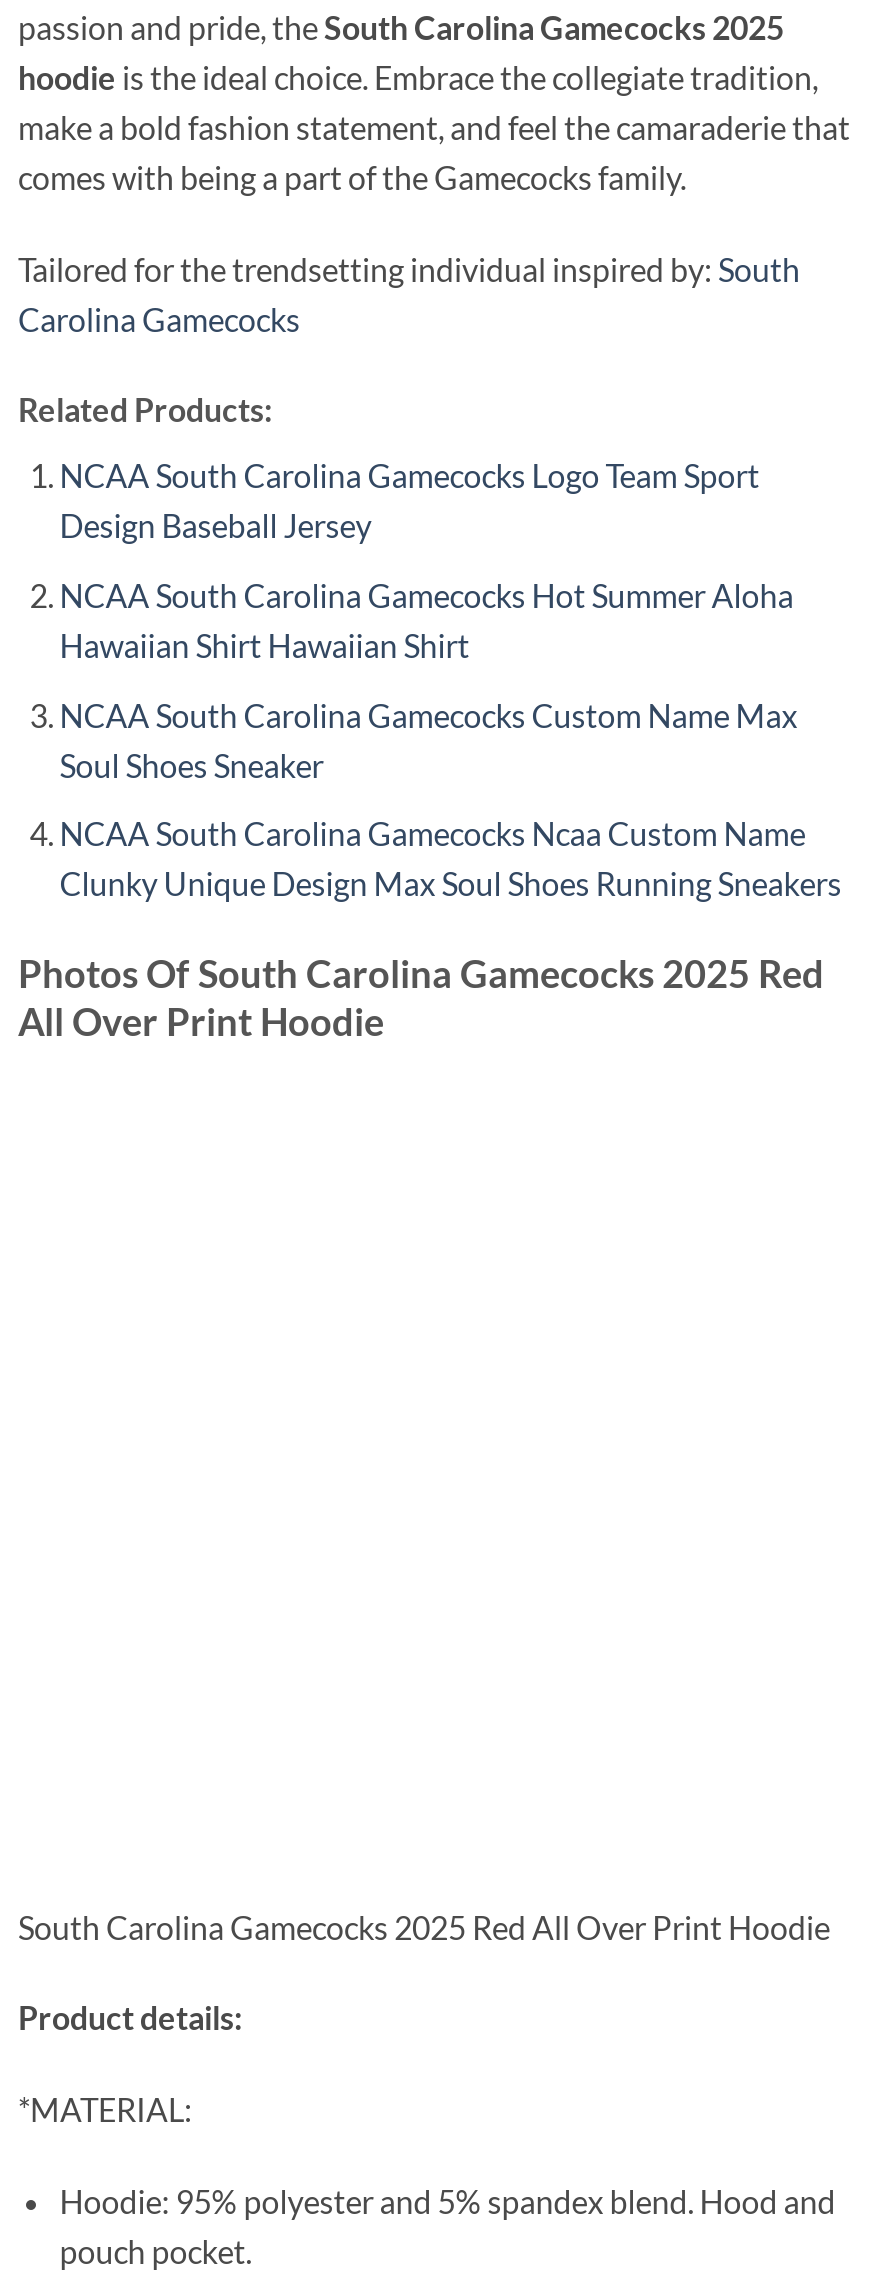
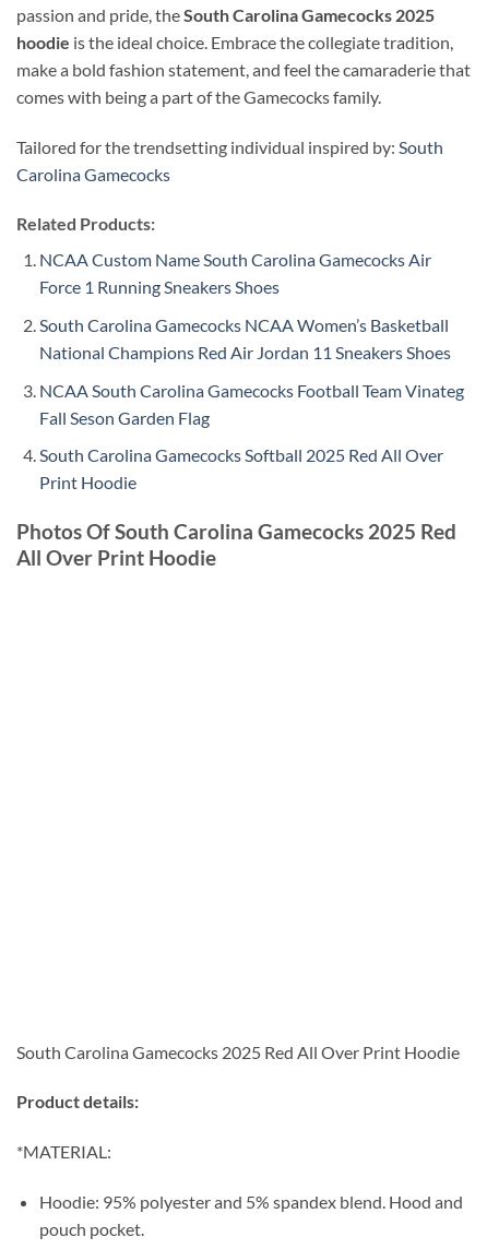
[60,457,760,545] NCAA South Carolina Gamecocks Logo Team Sport | Design Baseball Jersey -> [39,249,431,297] NCAA Custom Name South Carolina Gamecocks Air | Force 1 Running Sneakers Shoes
[60,576,794,664] NCAA South Carolina Gamecocks Hot Summer Aloha | Hawaiian Shirt Hawaiian Shirt -> [39,314,451,362] South Carolina Gamecocks NCAA Women’s Basketball | National Champions Red Air Jordan 11 Sneakers Shoes
[60,695,798,783] NCAA South Carolina Gamecocks Custom Name Max | Soul Shoes Sneaker -> [39,380,464,428] NCAA South Carolina Gamecocks Football Team Vinateg | Fall Seson Garden Flag
[60,814,842,902] NCAA South Carolina Gamecocks Ncaa Custom Name | Clunky Unique Design Max Soul Shoes Running Sneakers -> [39,445,443,493] South Carolina Gamecocks Softball 2025 Red All Over | Print Hoodie

